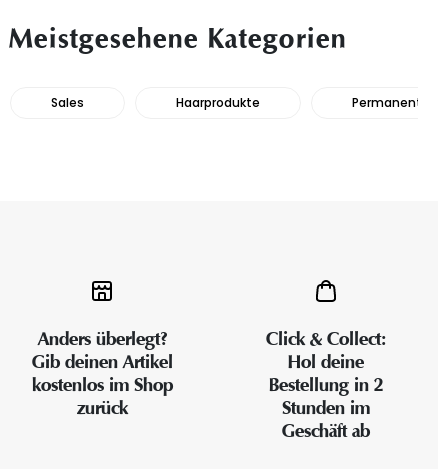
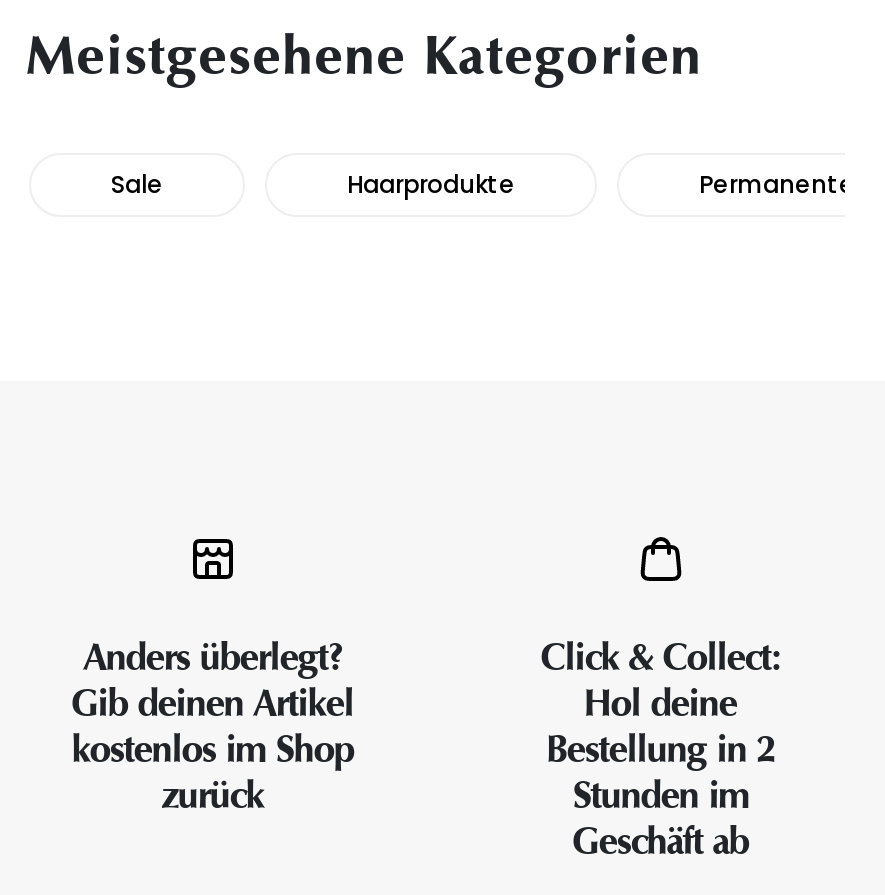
[51,94,84,111] Sales -> [111,167,163,201] Sale

